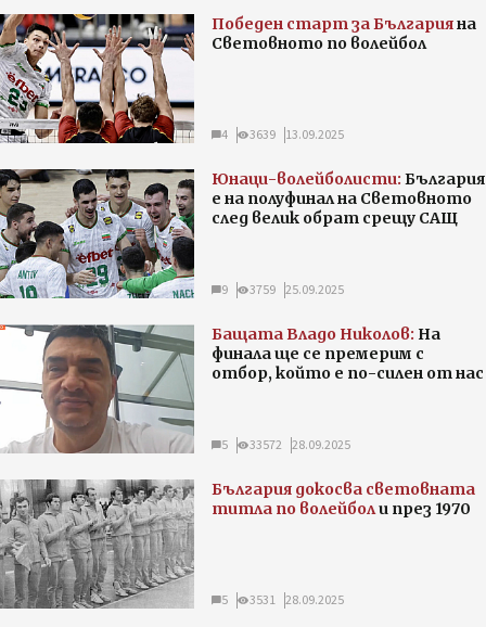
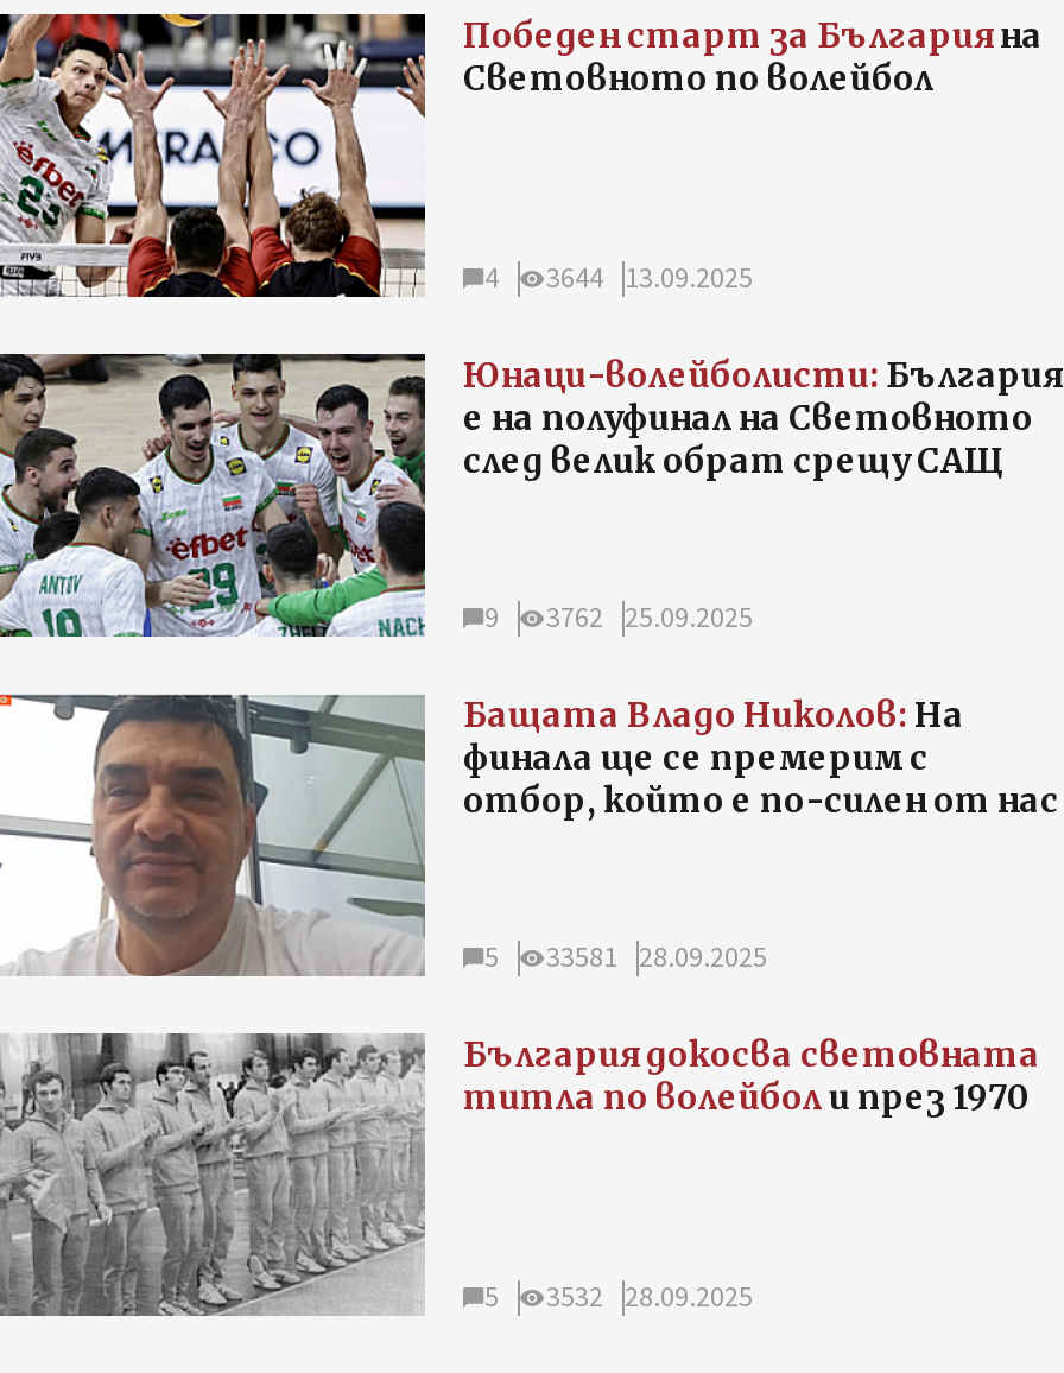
[221,126,344,144] 4 3639 13.09.2025 -> [484,259,753,299] 4 3644 13.09.2025
[221,281,344,299] 9 3759 25.09.2025 -> [484,599,753,639] 9 3762 25.09.2025
[221,436,350,455] 5 33572 28.09.2025 -> [484,938,767,979] 5 33581 28.09.2025
[221,591,344,610] 5 3531 28.09.2025 -> [484,1278,753,1318] 5 3532 28.09.2025

